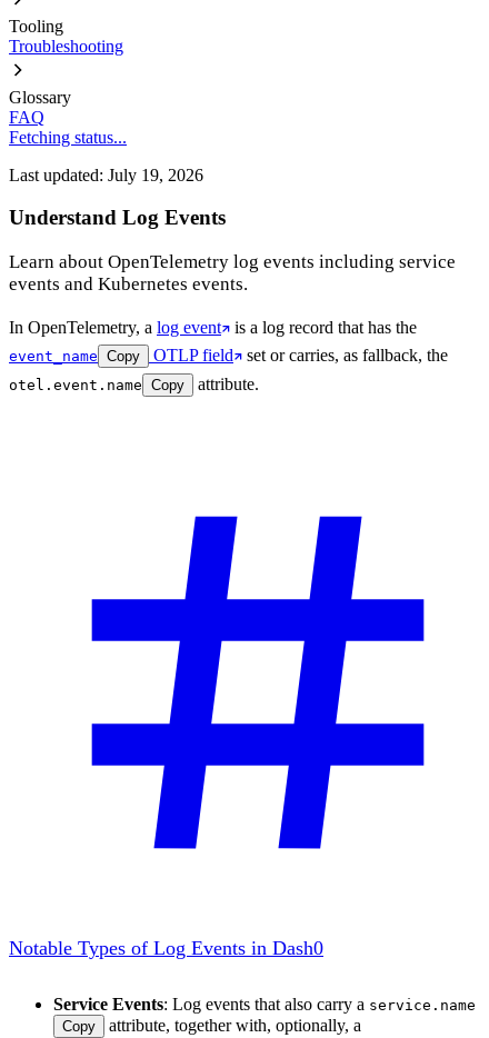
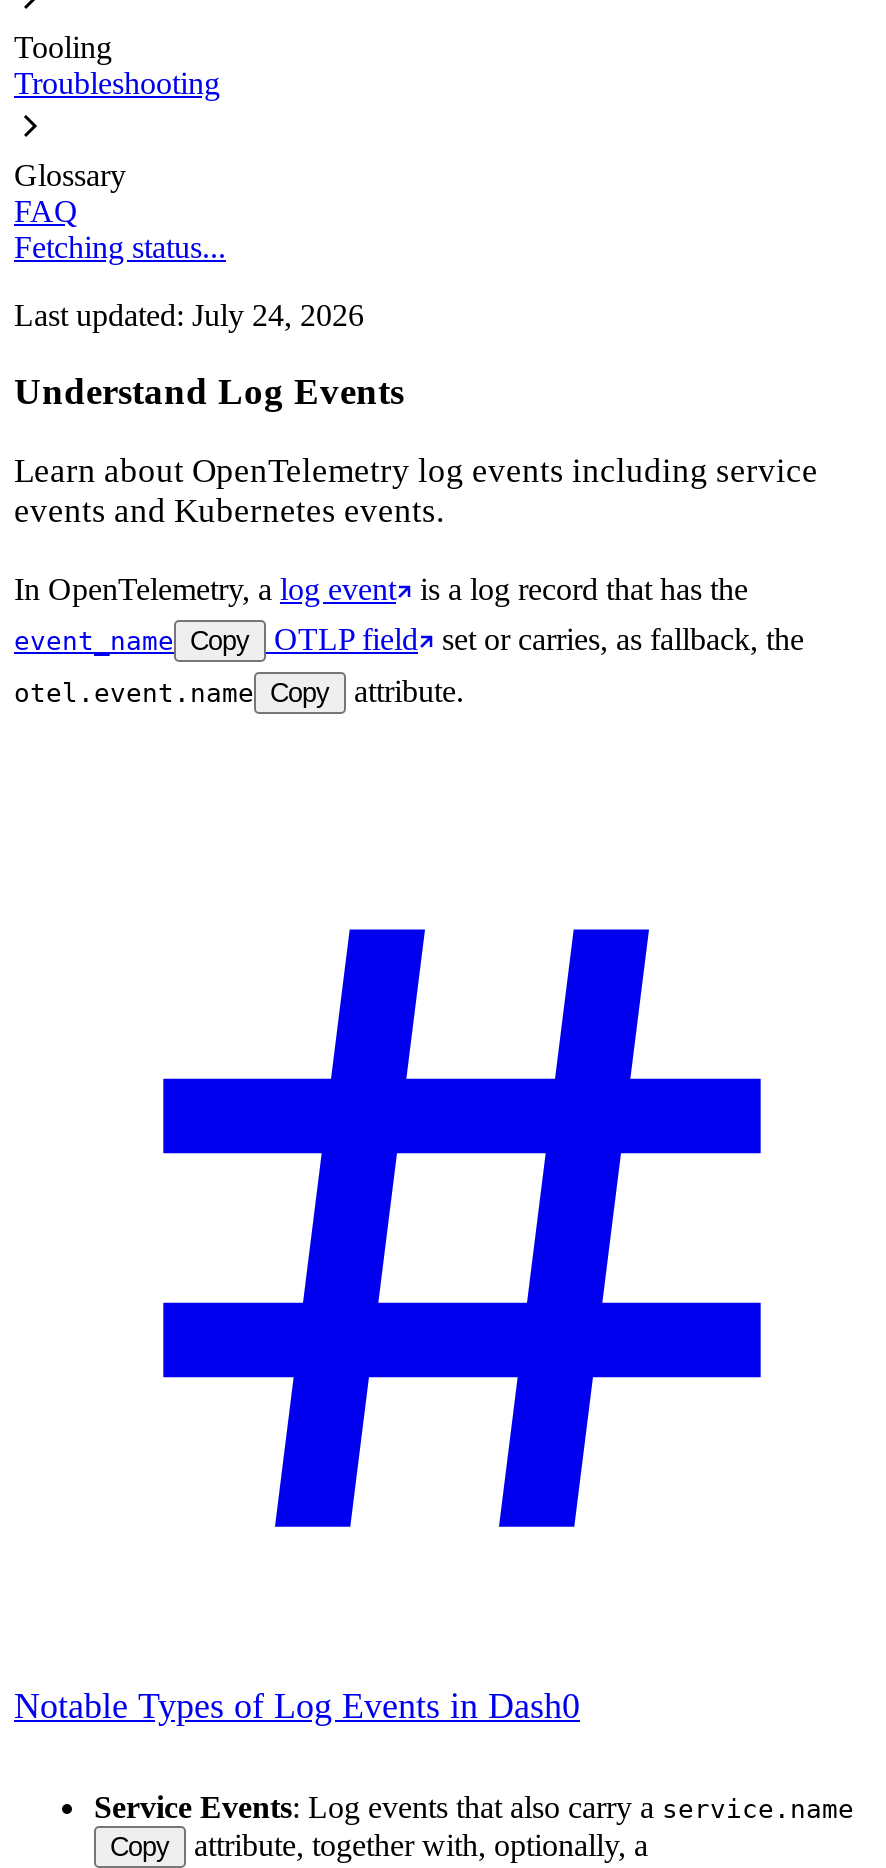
[9,165,203,184] Last updated: July 19, 2026 -> [14,297,364,331] Last updated: July 24, 2026

